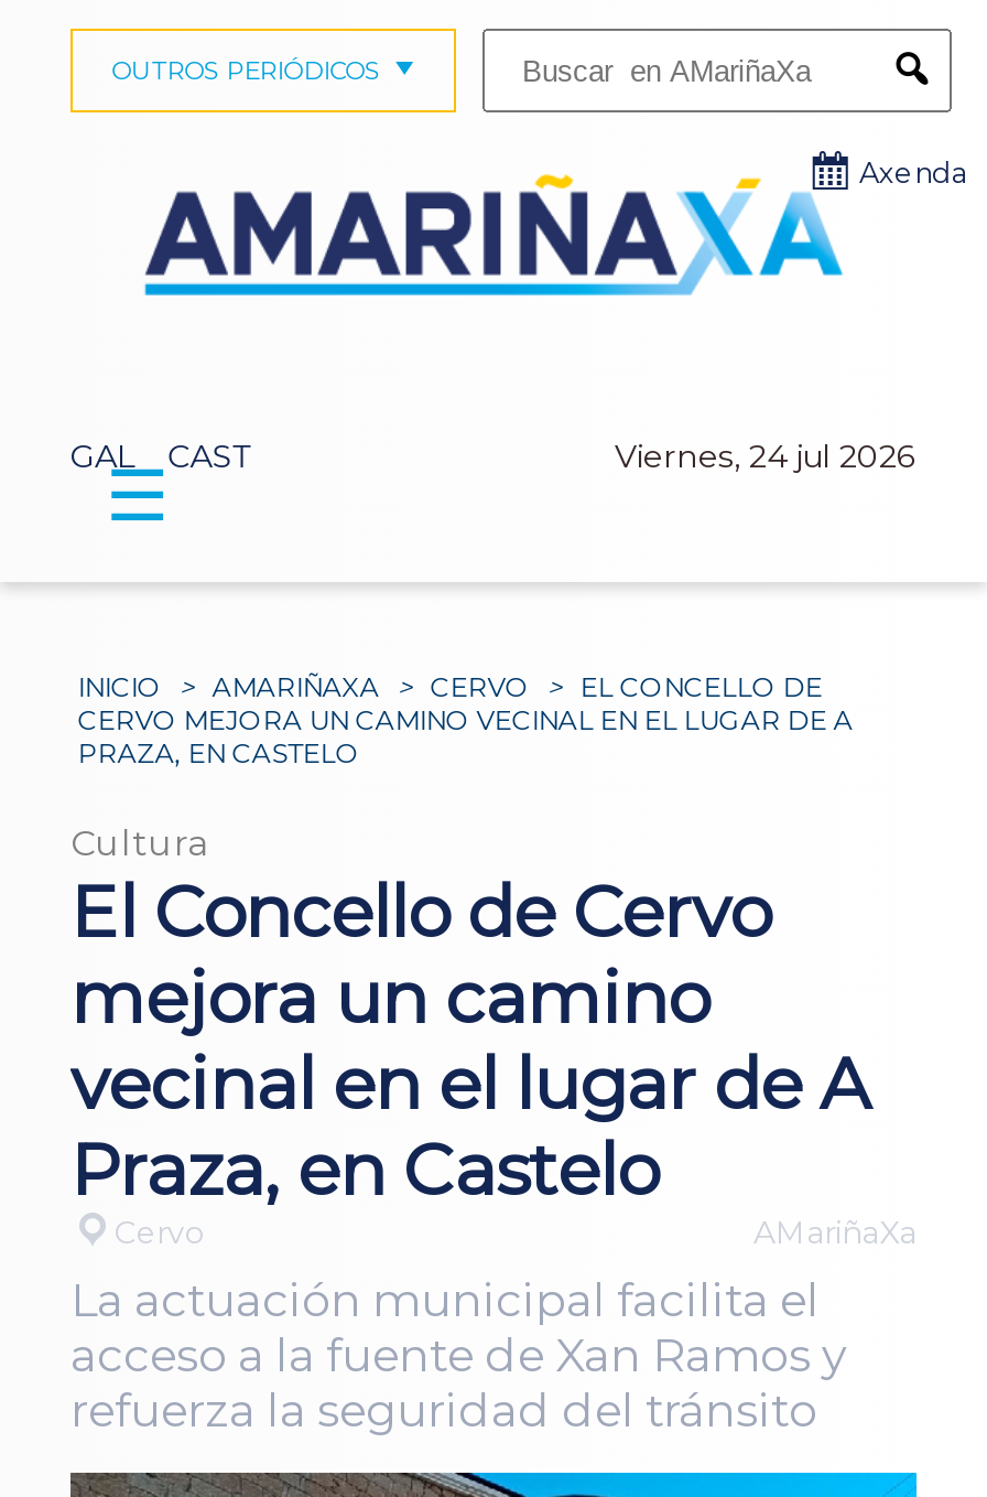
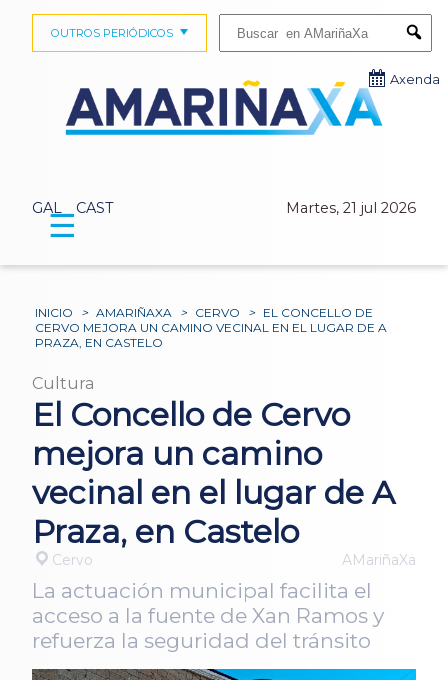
[615,437,916,477] Viernes, 24 jul 2026 -> [286,199,416,217] Martes, 21 jul 2026

